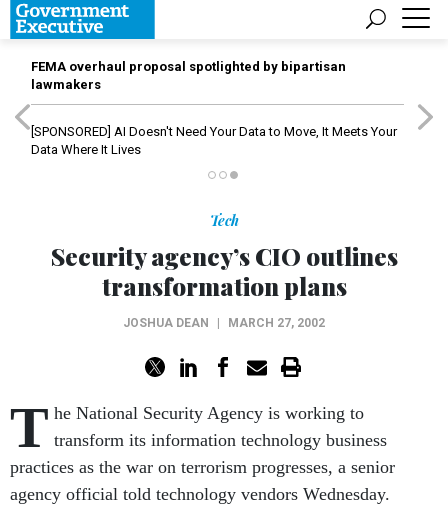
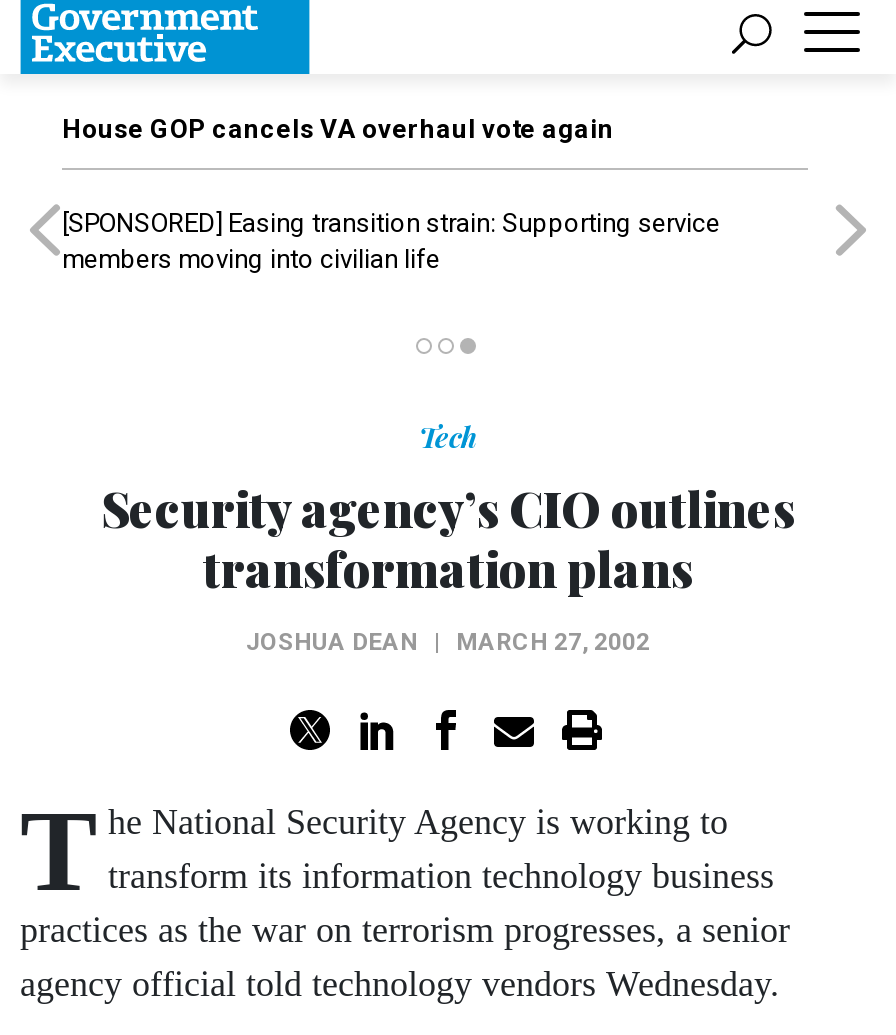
[31,59,346,92] FEMA overhaul proposal spotlighted by bipartisan | lawmakers -> [62,114,614,144] House GOP cancels VA overhaul vote again
[31,124,397,157] [SPONSORED] AI Doesn't Need Your Data to Move, It Meets Your | Data Where It Lives -> [62,208,720,274] [SPONSORED] Easing transition strain: Supporting service | members moving into civilian life

